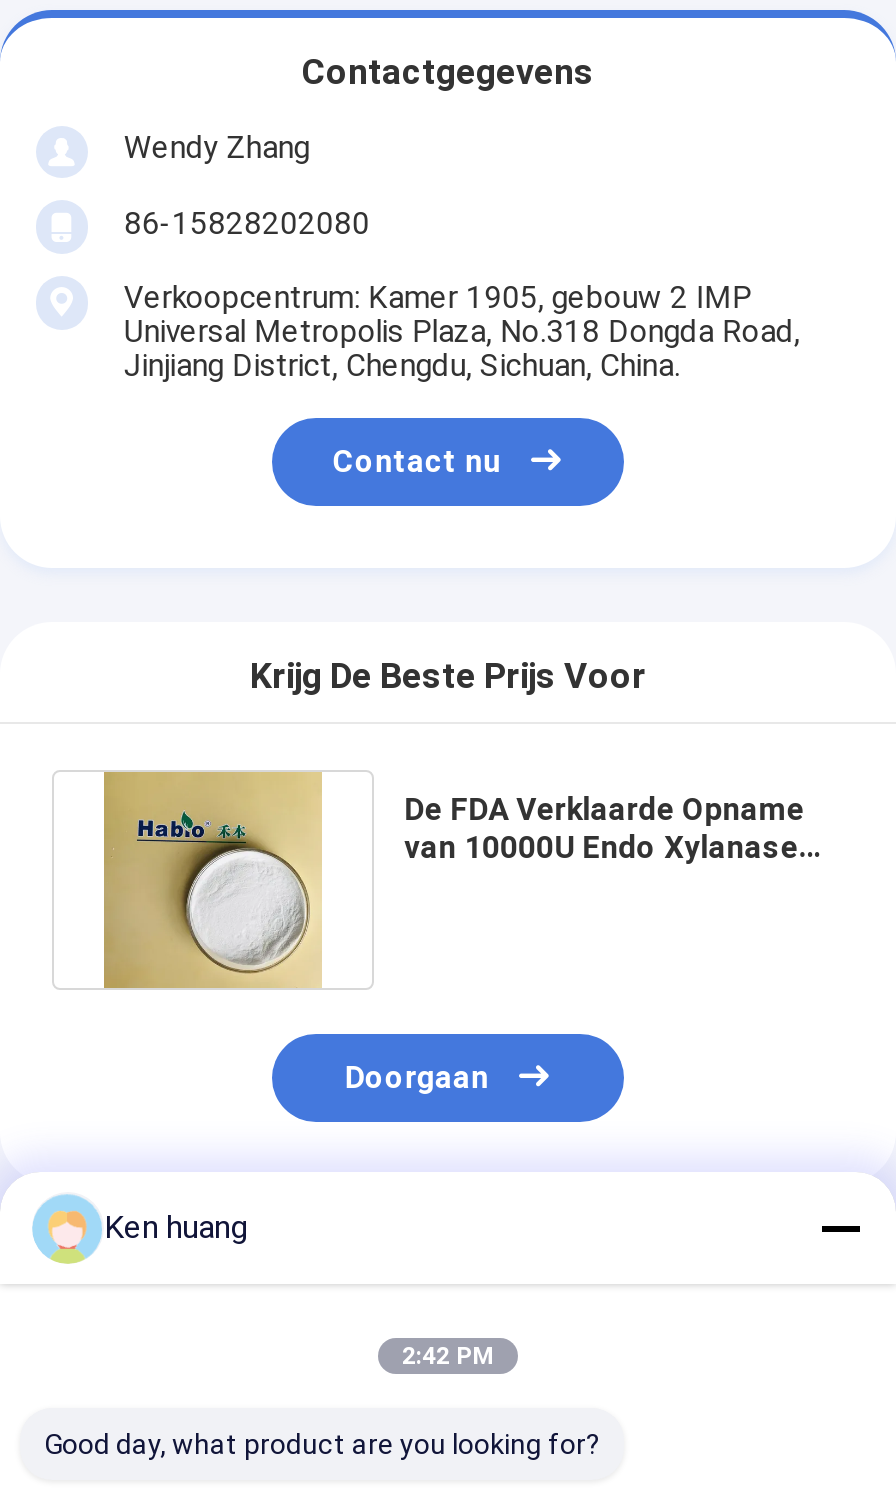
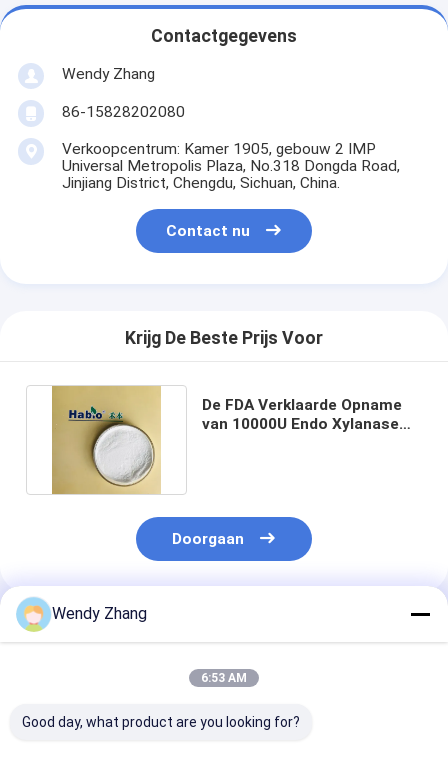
[104,1208,248,1246] Ken huang -> [52,604,147,623] Wendy Zhang
[402,1342,494,1370] 2:42 PM -> [201,671,247,685] 6:53 AM

